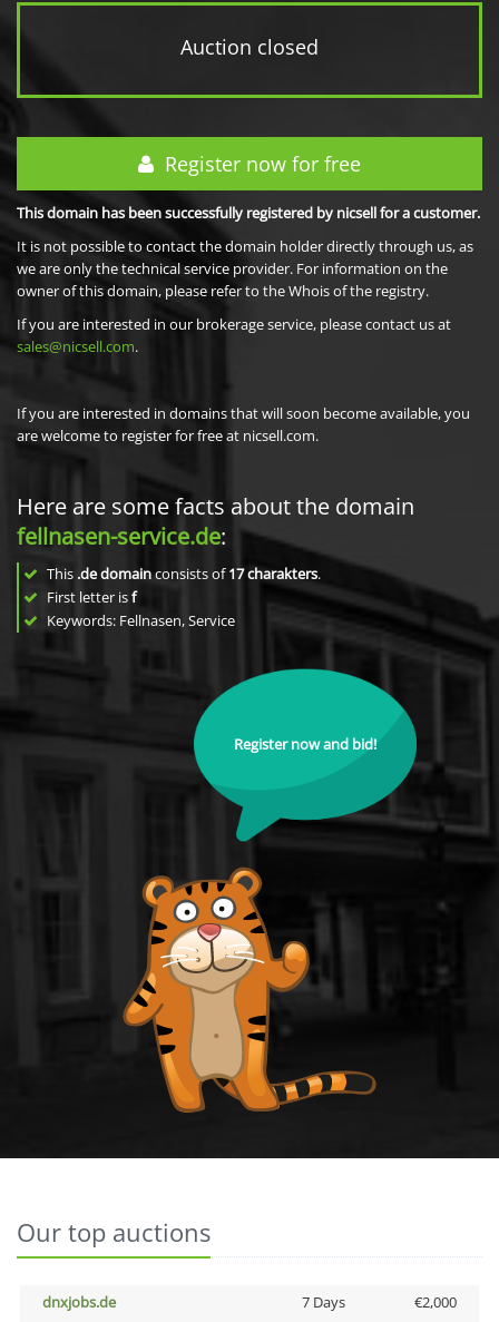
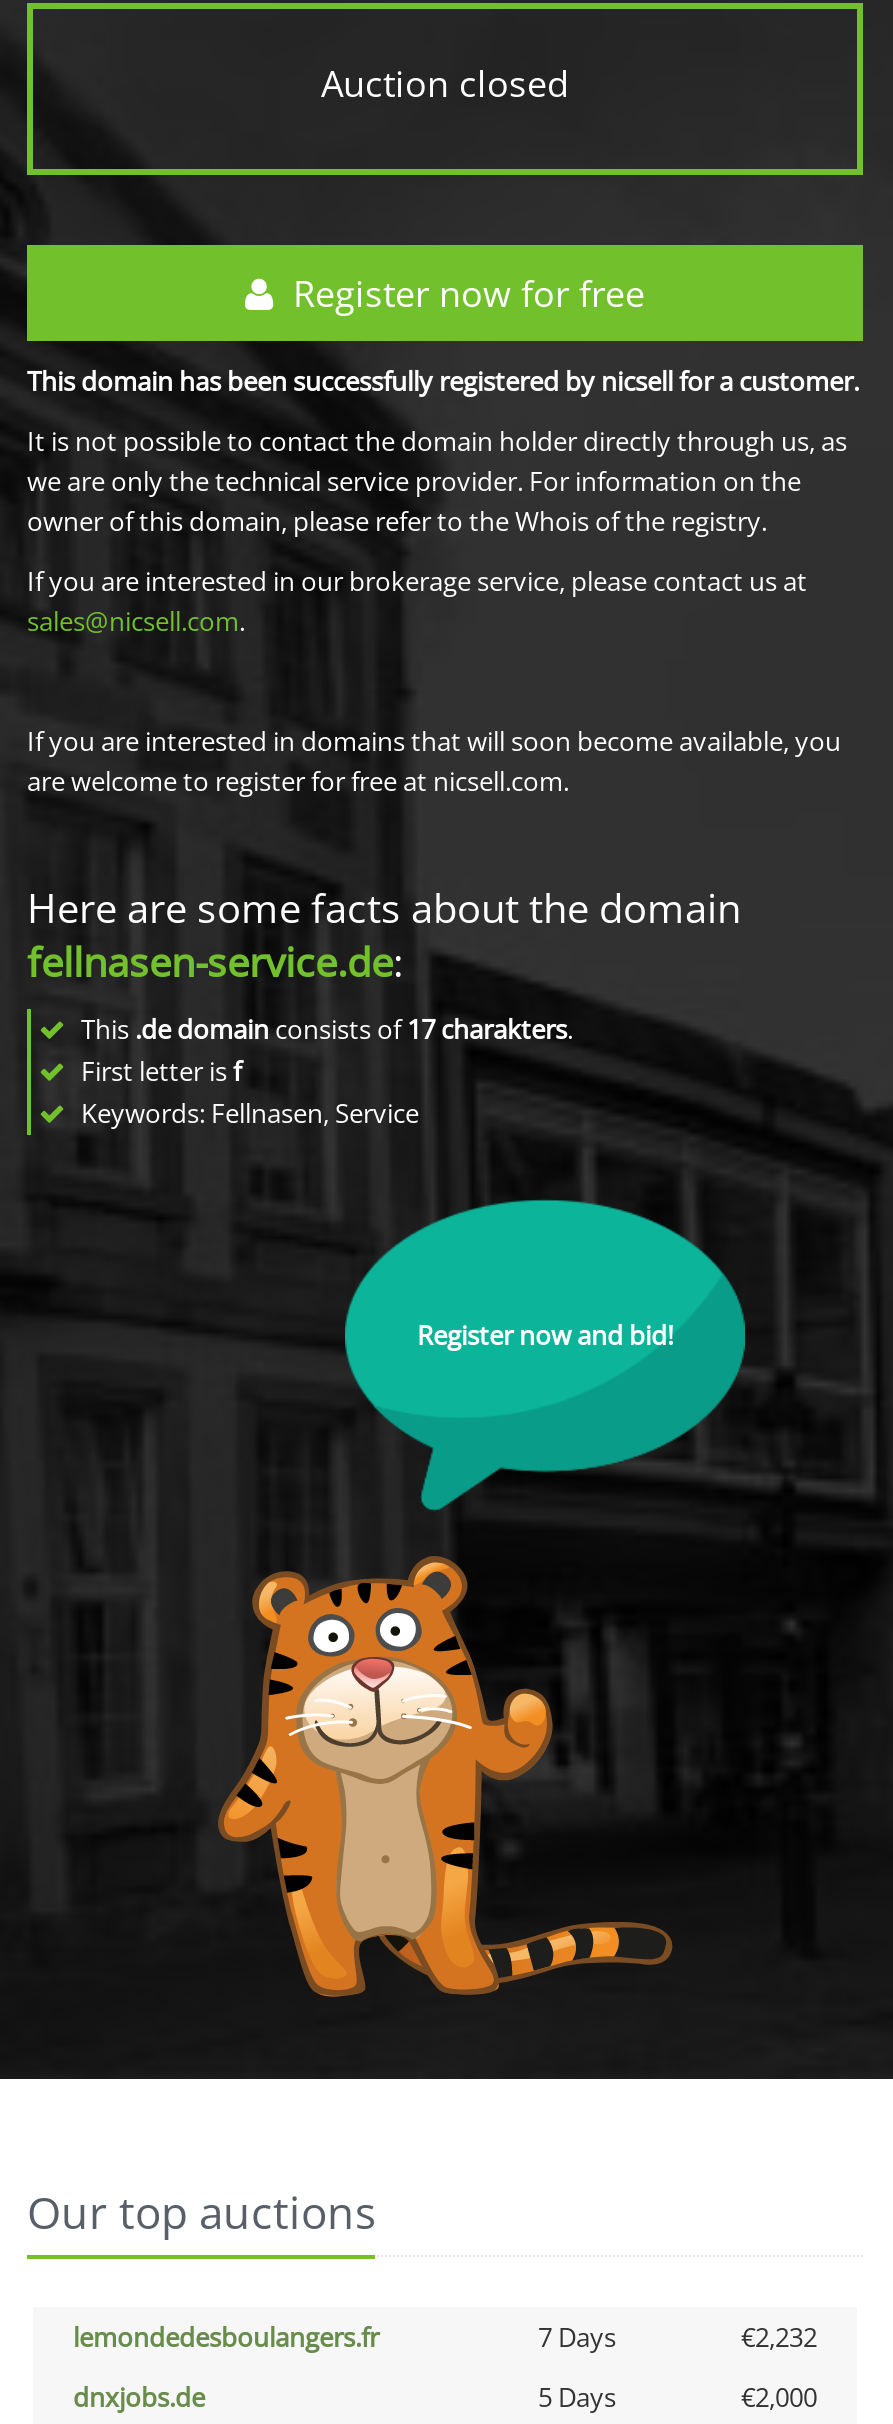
none -> [73,2319,817,2355] lemondedesboulangers.fr | 7 Days | €2,232
[301,1292,345,1312] 7 Days -> [538,2379,616,2415] 5 Days

